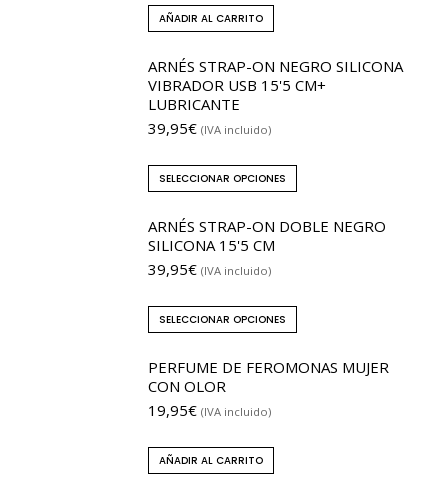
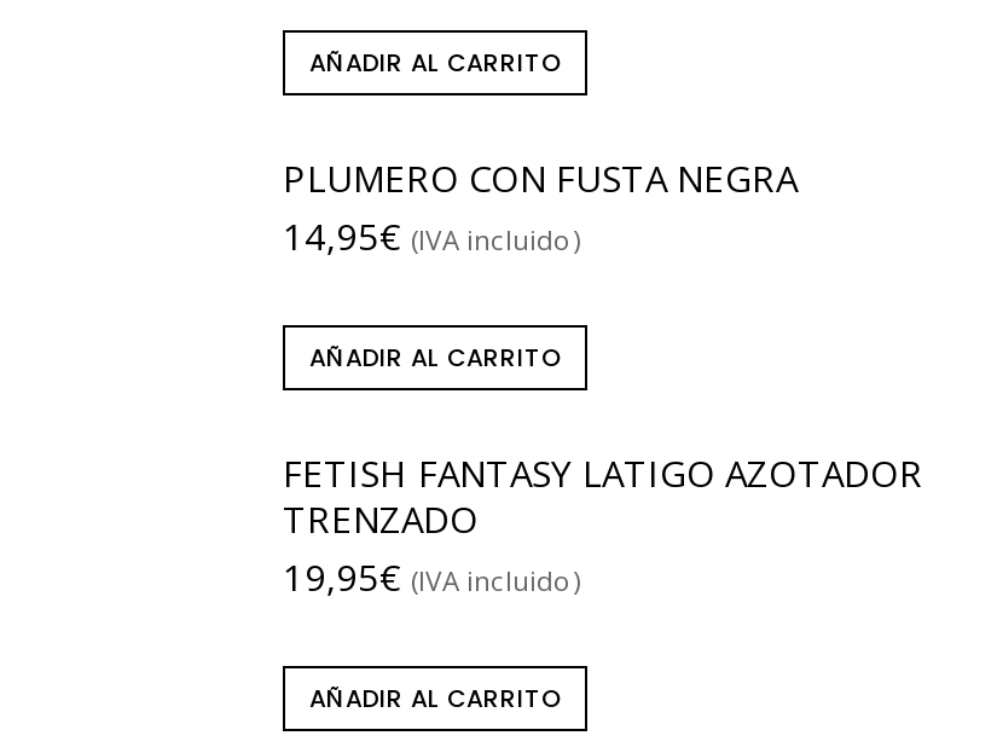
[148,56,403,396] ARNÉS STRAP-ON NEGRO SILICONA | VIBRADOR USB 15'5 CM+ | LUBRICANTE | 39,95€ (IVA incluido) | SELECCIONAR OPCIONES | ARNÉS STRAP-ON DOBLE NEGRO | SILICONA 15'5 CM | 39,95€ (IVA incluido) | SELECCIONAR OPCIONES | PERFUME DE FEROMONAS MUJER | CON OLOR -> [283,154,923,543] PLUMERO CON FUSTA NEGRA | 14,95€ (IVA incluido) | AÑADIR AL CARRITO | FETISH FANTASY LATIGO AZOTADOR | TRENZADO

